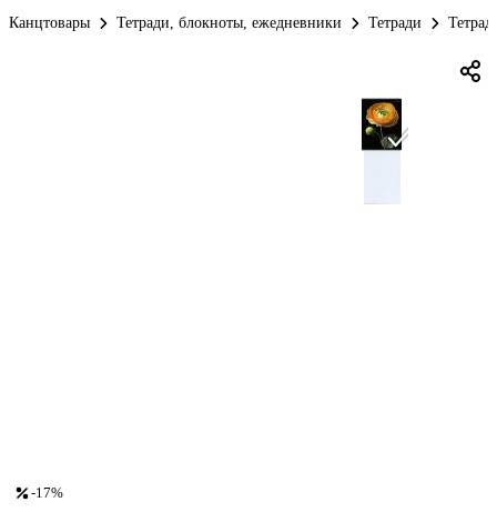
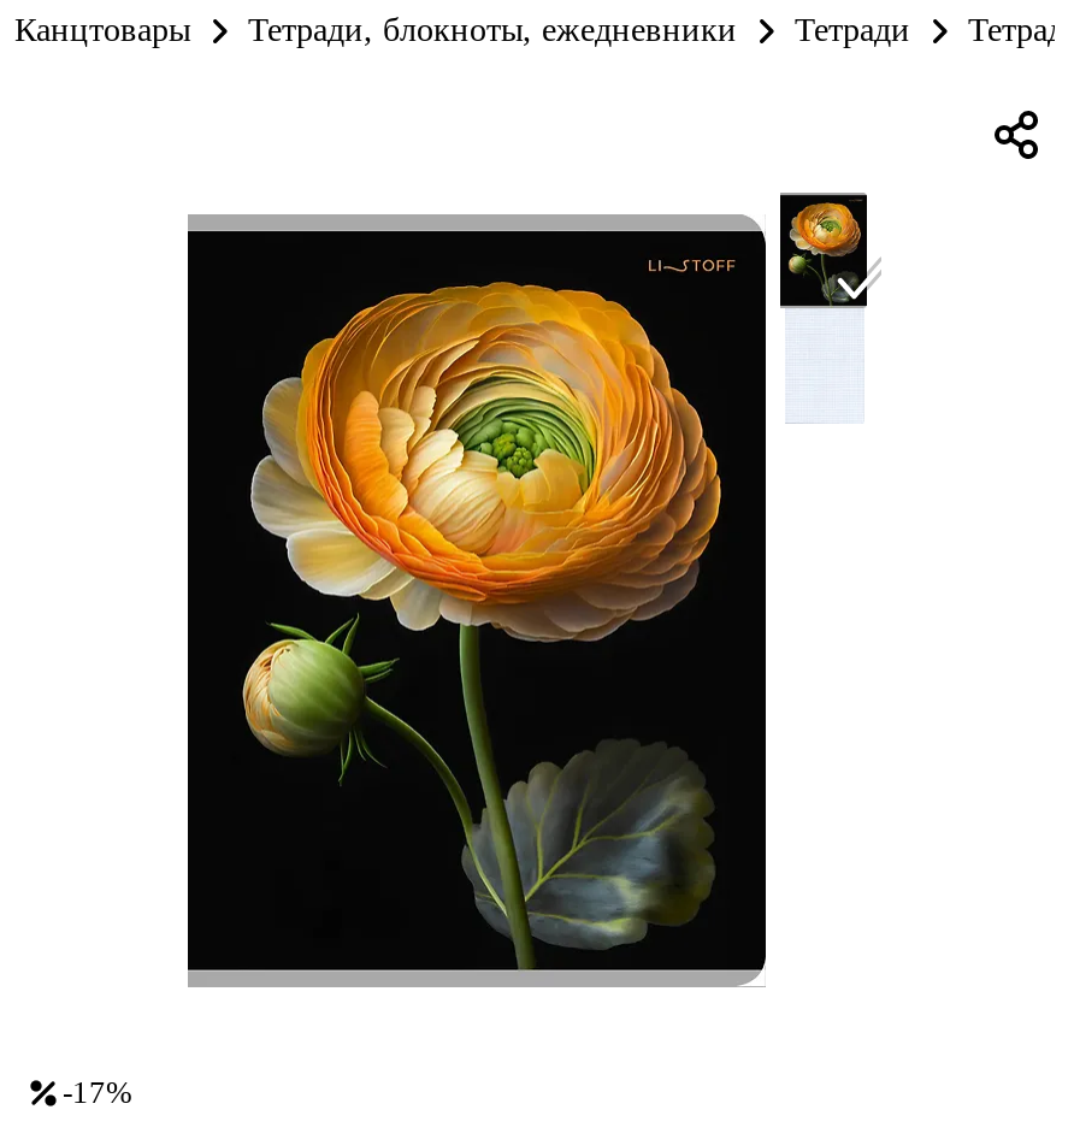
none -> [185,214,768,990] [image]

